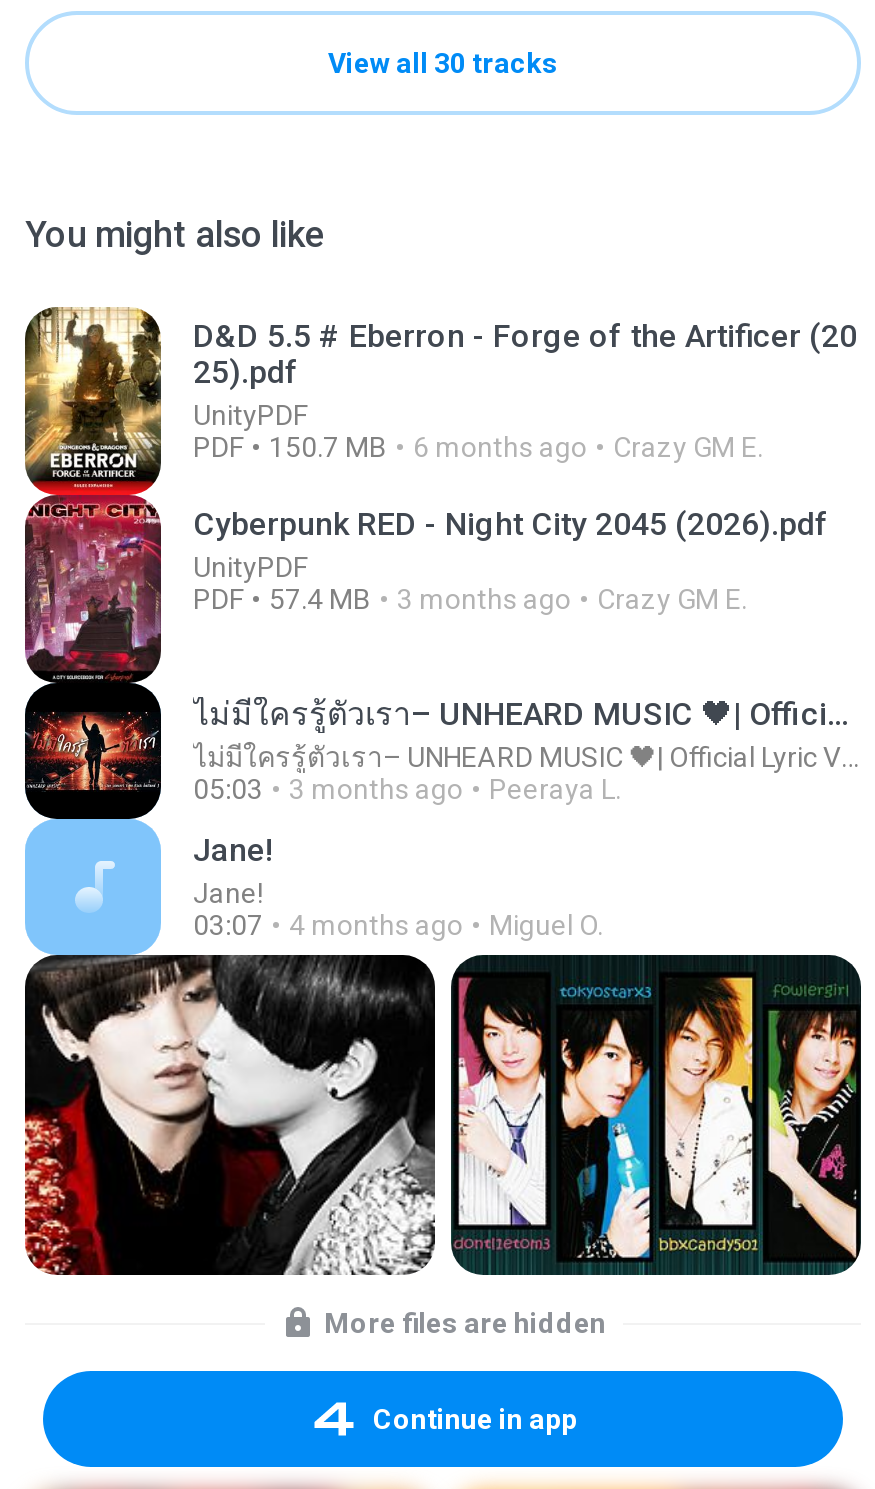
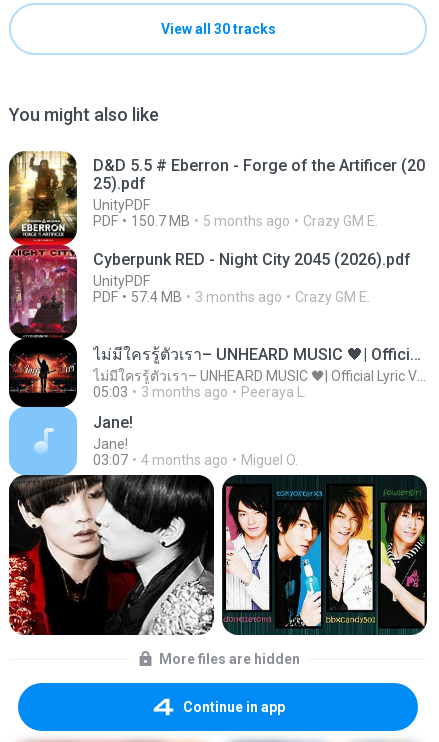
[193,431,763,463] PDF 150.7 MB 6 months ago Crazy GM E. -> [93,213,378,229] PDF 150.7 MB 5 months ago Crazy GM E.

